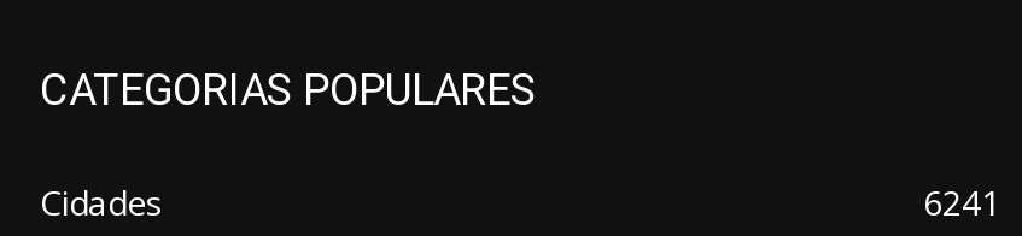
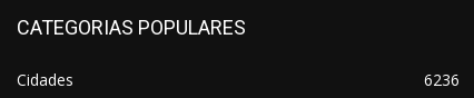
[923,179,1000,224] 6241 -> [424,69,460,90] 6236

